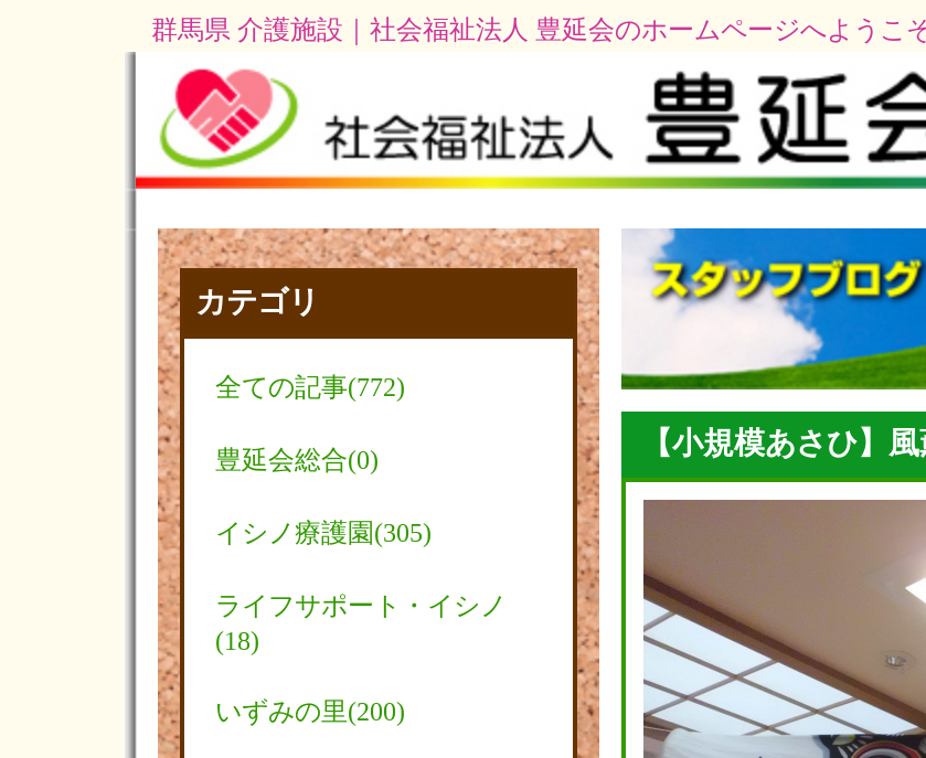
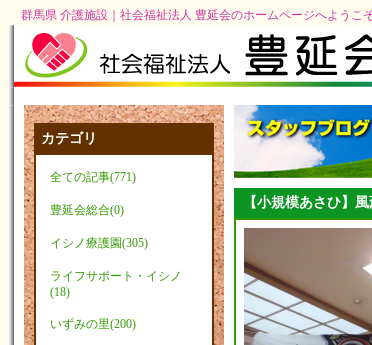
[215,372,405,403] 全ての記事(772) -> [50,170,136,184] 全ての記事(771)

